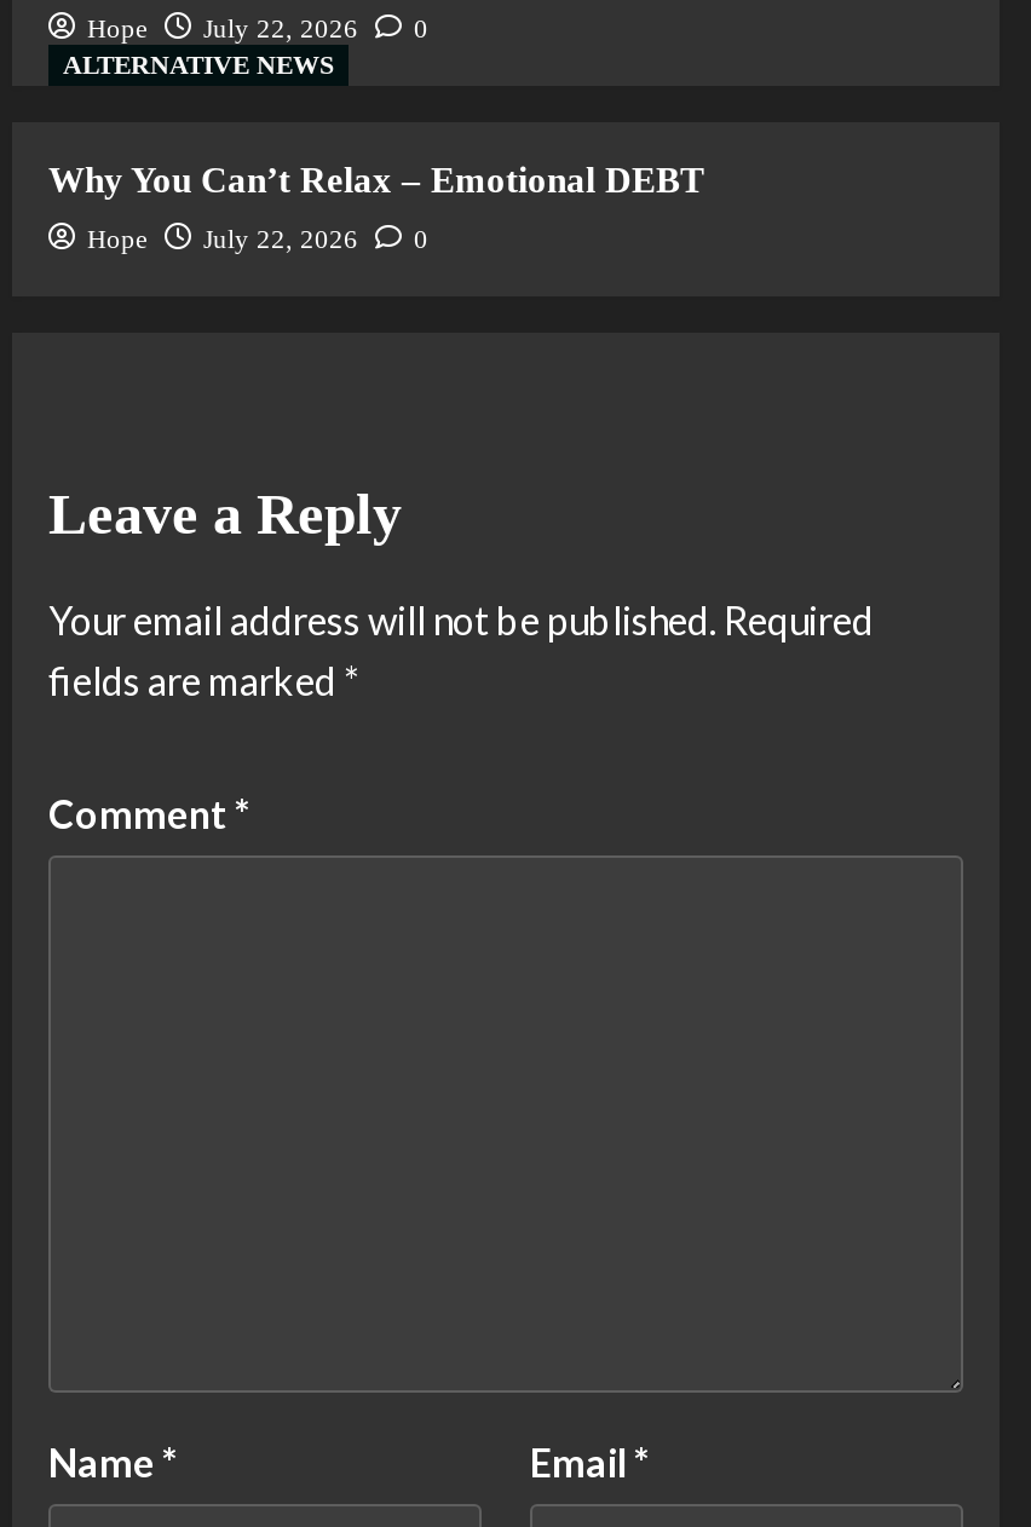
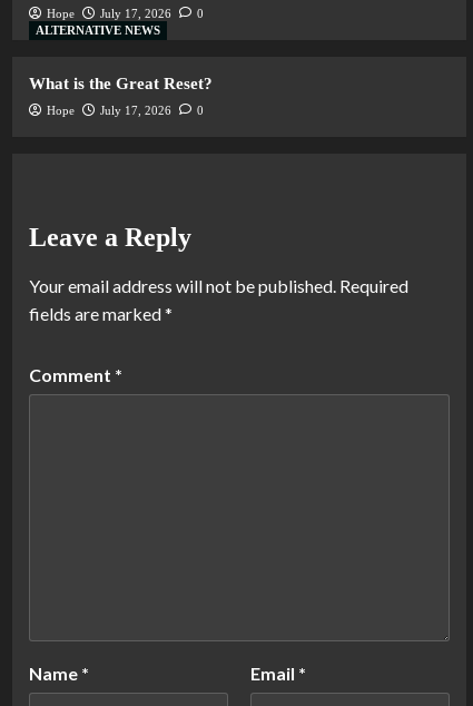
[87,13,428,42] Hope July 22, 2026 0 -> [47,6,204,20] Hope July 17, 2026 0
[48,160,704,199] Why You Can’t Relax – Emotional DEBT -> [29,74,213,92] What is the Great Reset?
[87,223,428,252] Hope July 22, 2026 0 -> [47,103,204,117] Hope July 17, 2026 0

